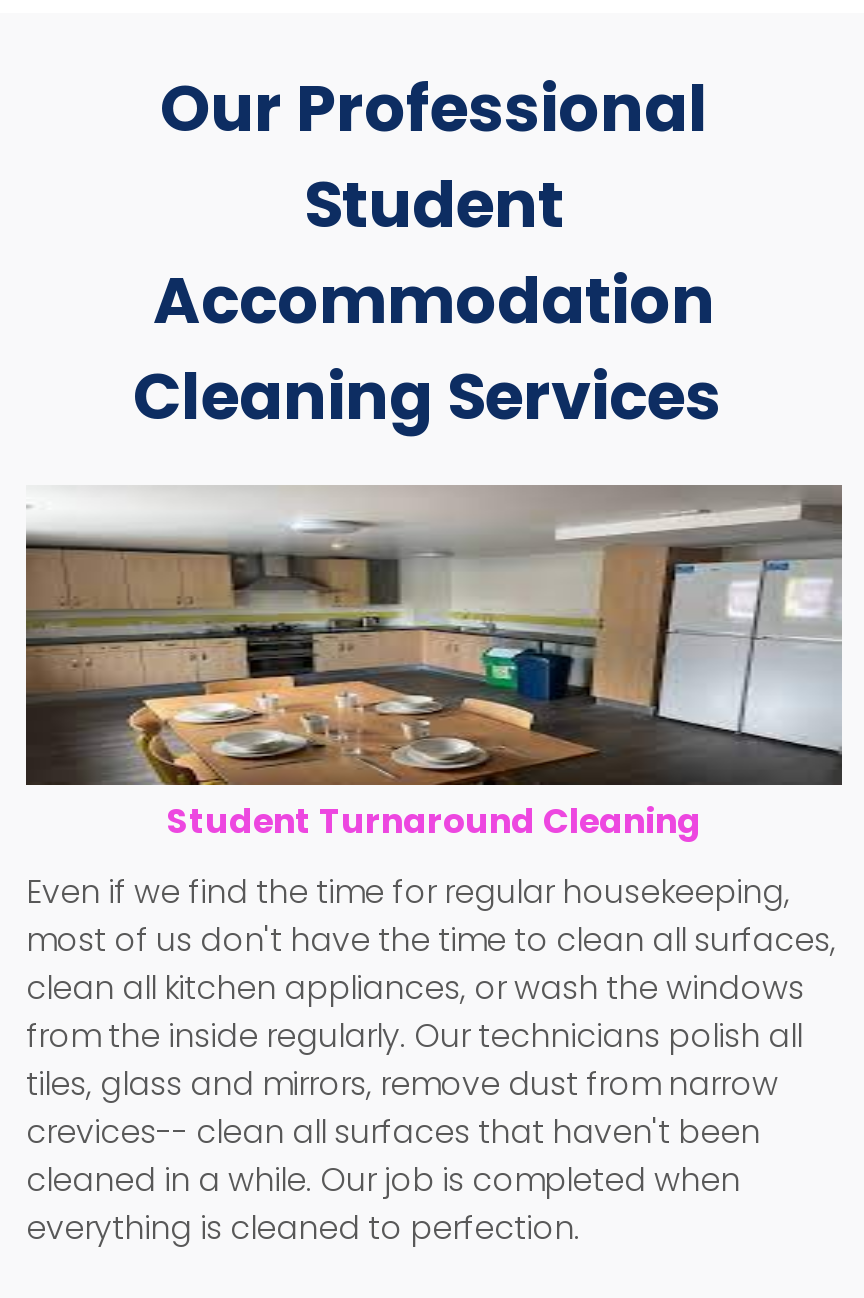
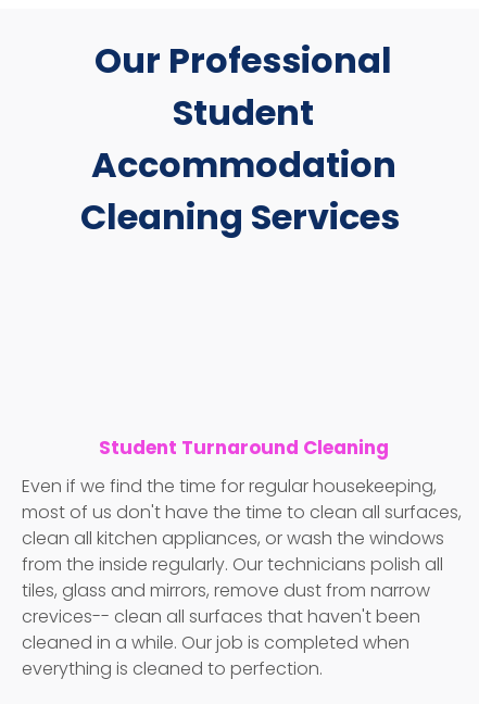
[24,484,844,788] [image] -> none

